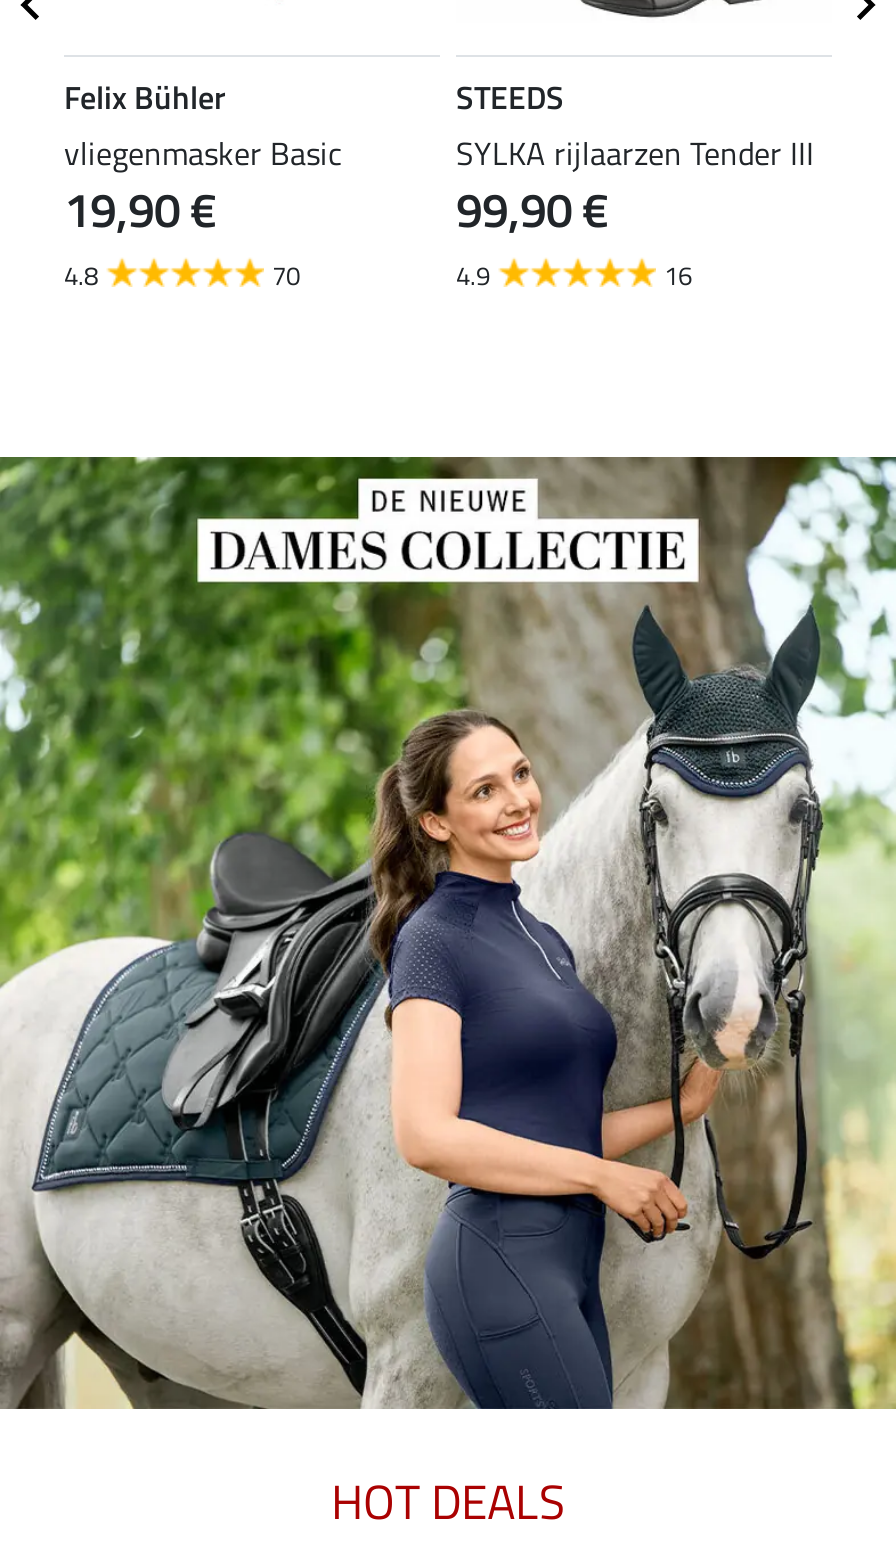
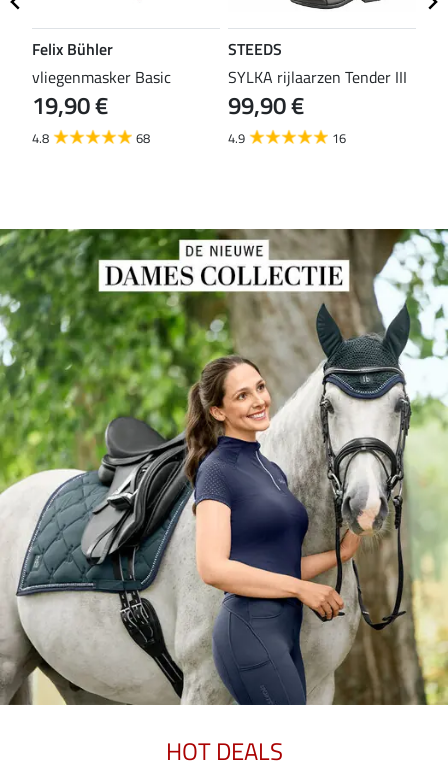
[272,255,300,295] 70 -> [136,127,150,147] 68

